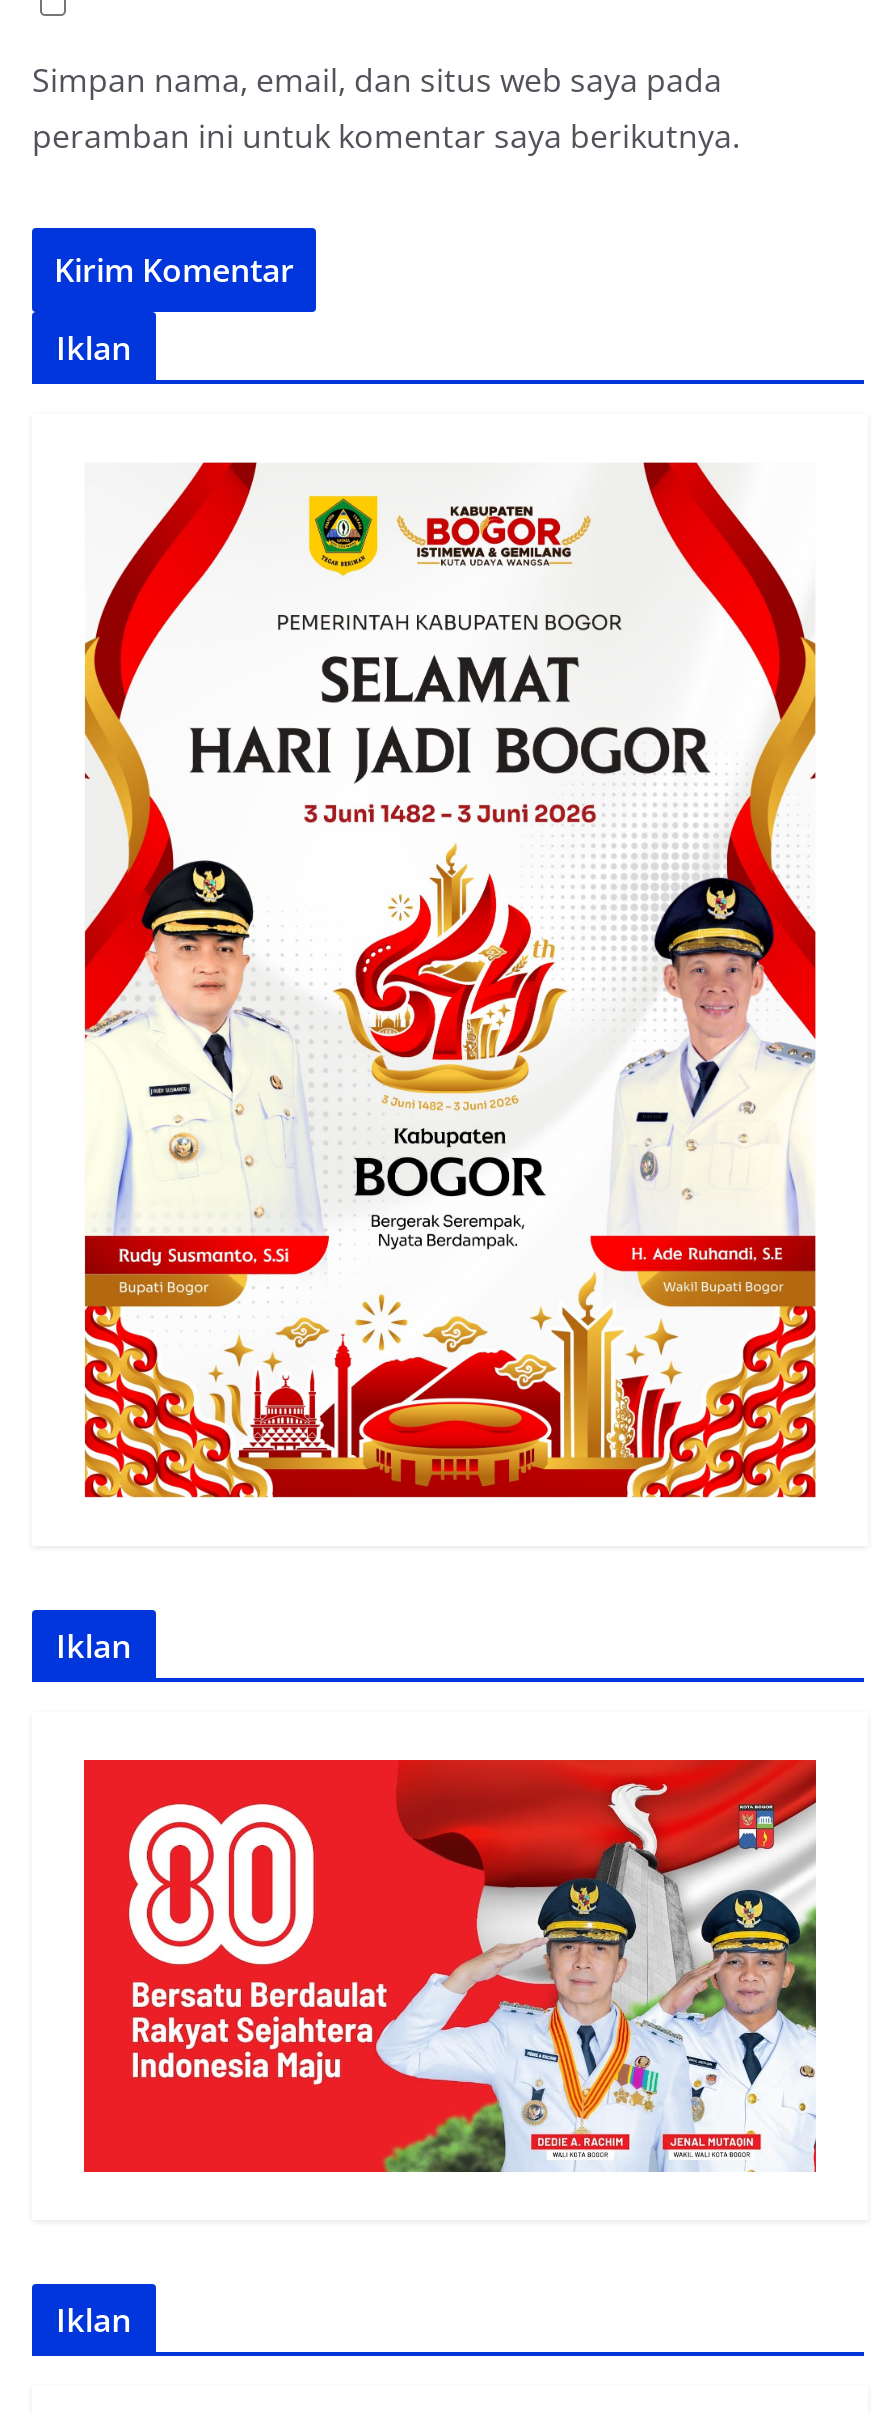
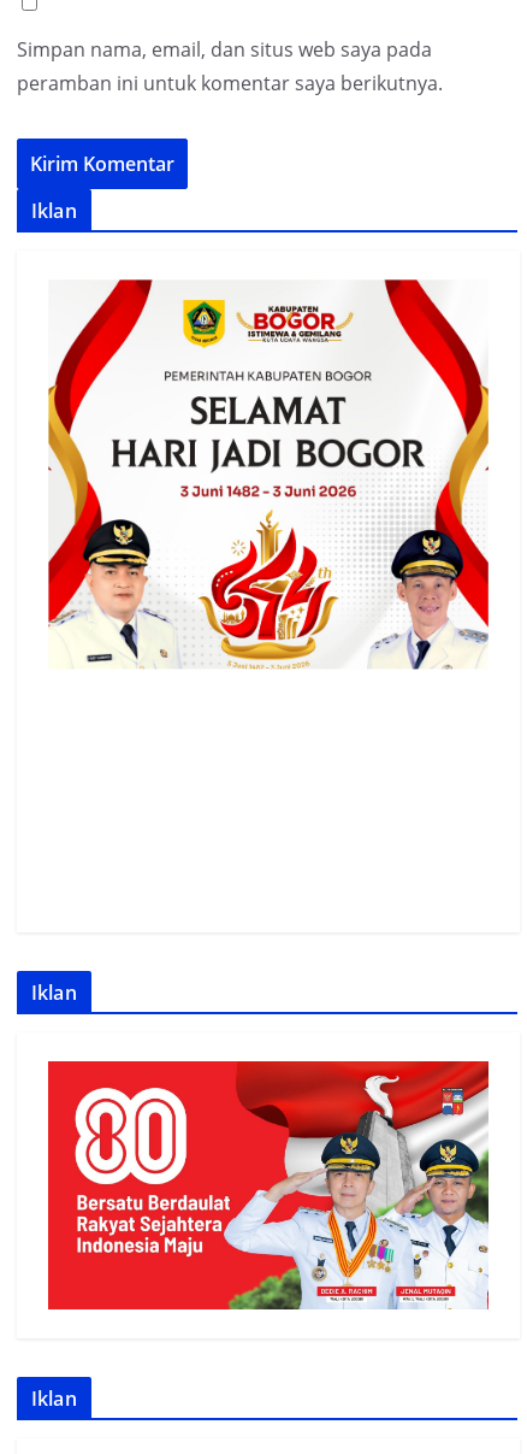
[82,1108,818,1500] [image] -> none

